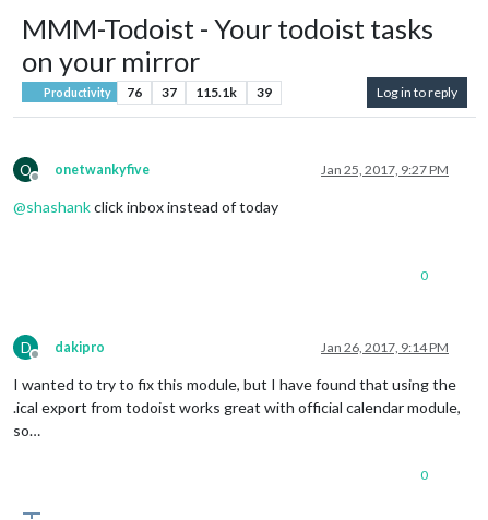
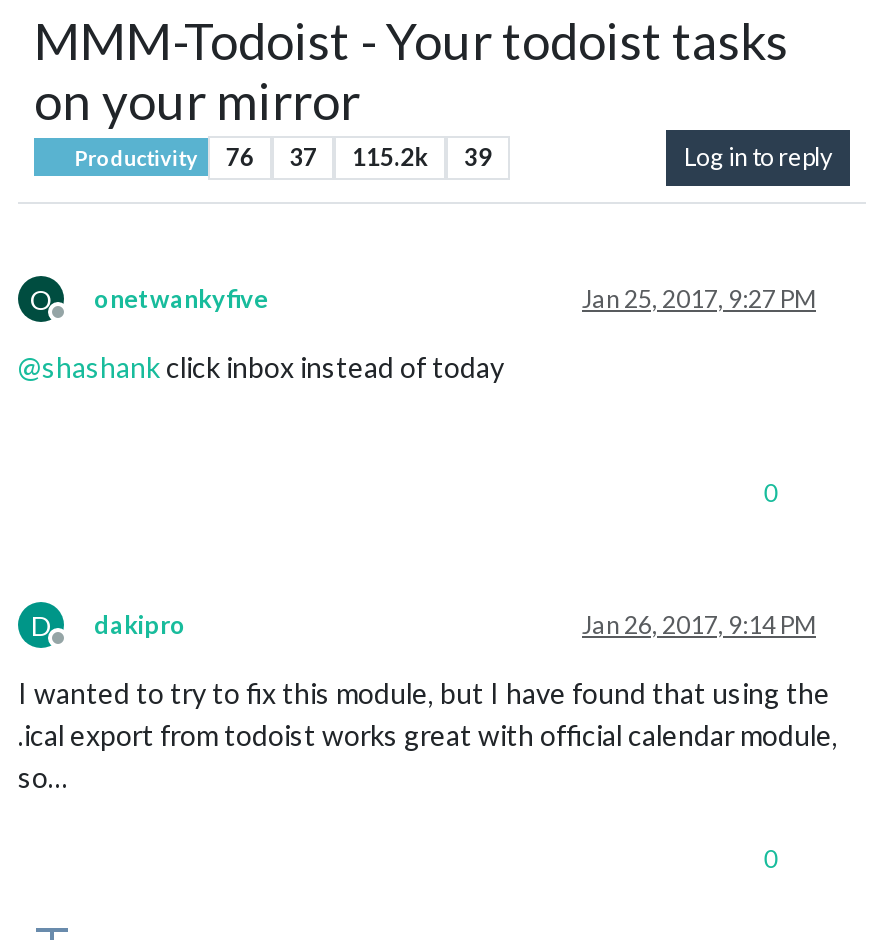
[42,84,272,100] Productivity 76 37 115.1k 39 -> [70,142,491,172] Productivity 76 37 115.2k 39

